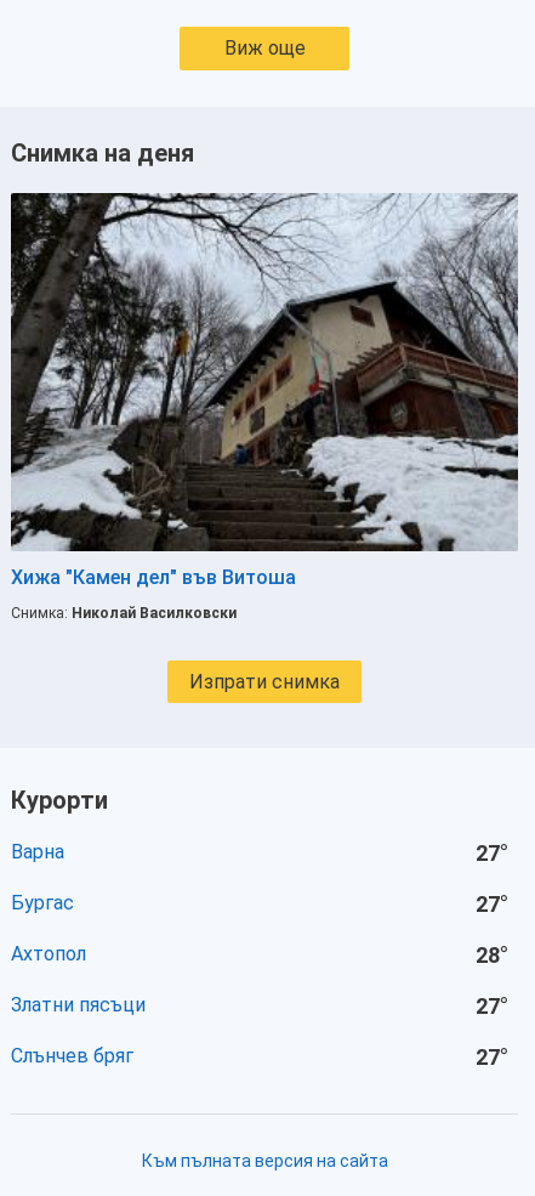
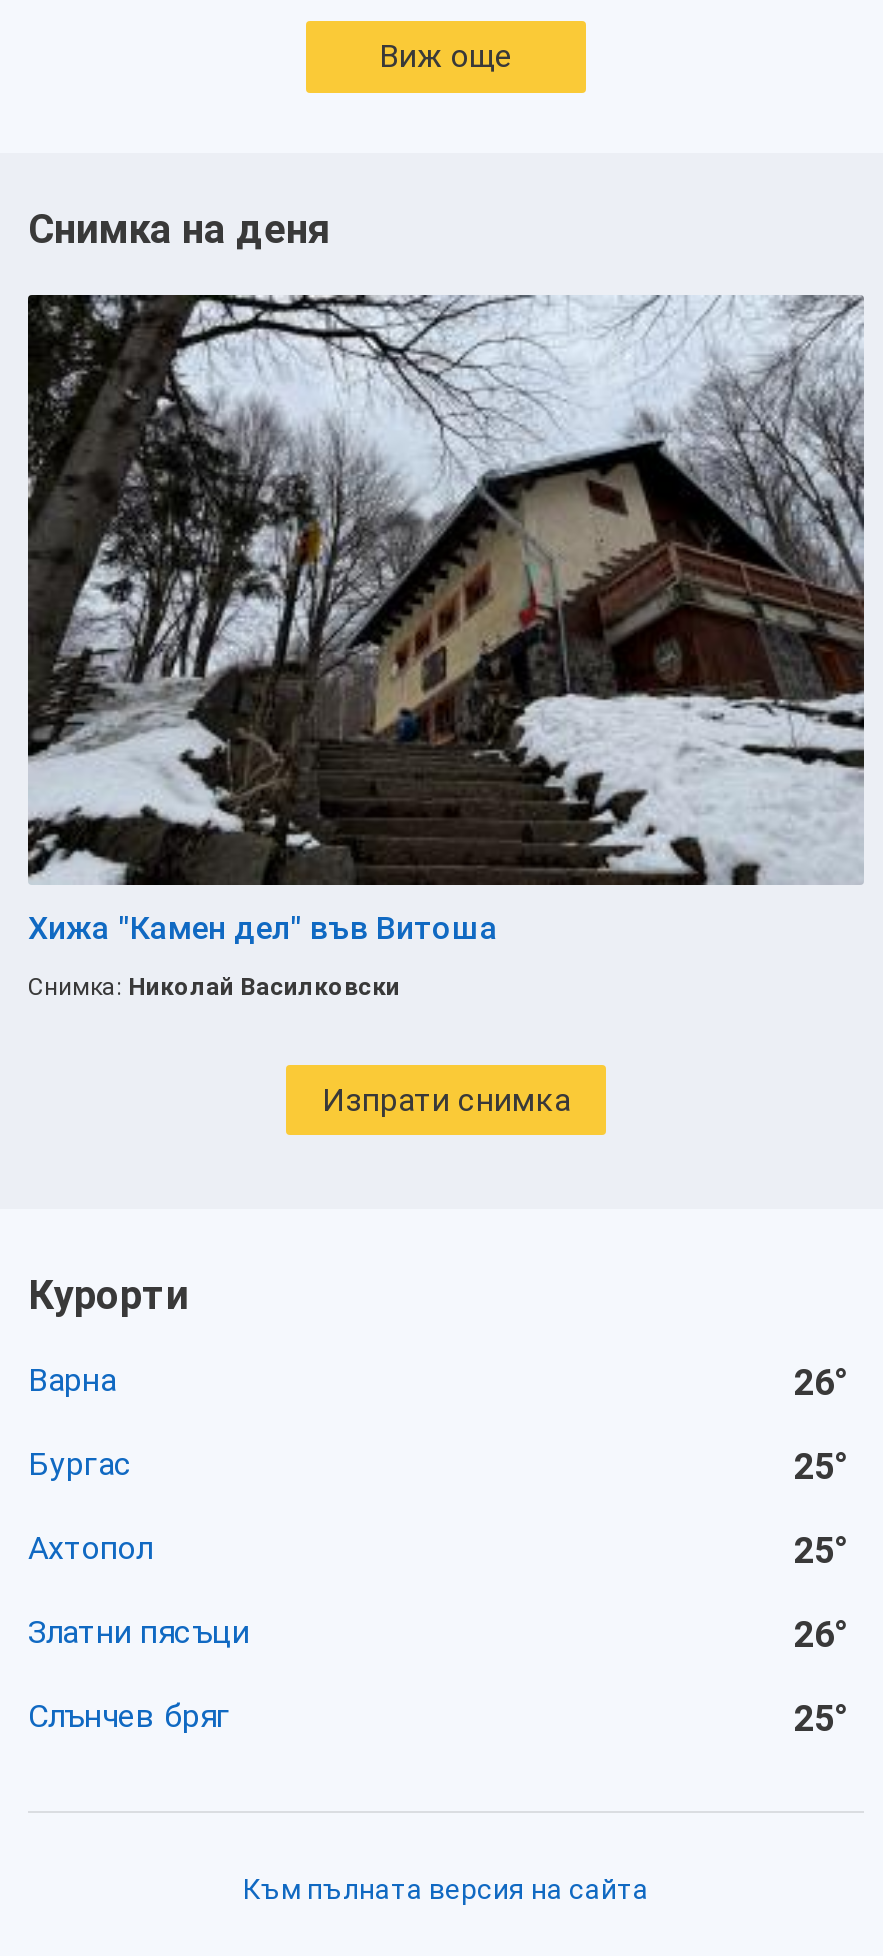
[476,840,508,866] 27° -> [794,1361,848,1403] 26°
[476,891,508,917] 27° -> [794,1445,848,1487] 25°
[476,942,508,968] 28° -> [794,1529,848,1571] 25°
[476,993,508,1019] 27° -> [794,1613,848,1655] 26°
[476,1044,508,1070] 27° -> [794,1697,848,1739] 25°

